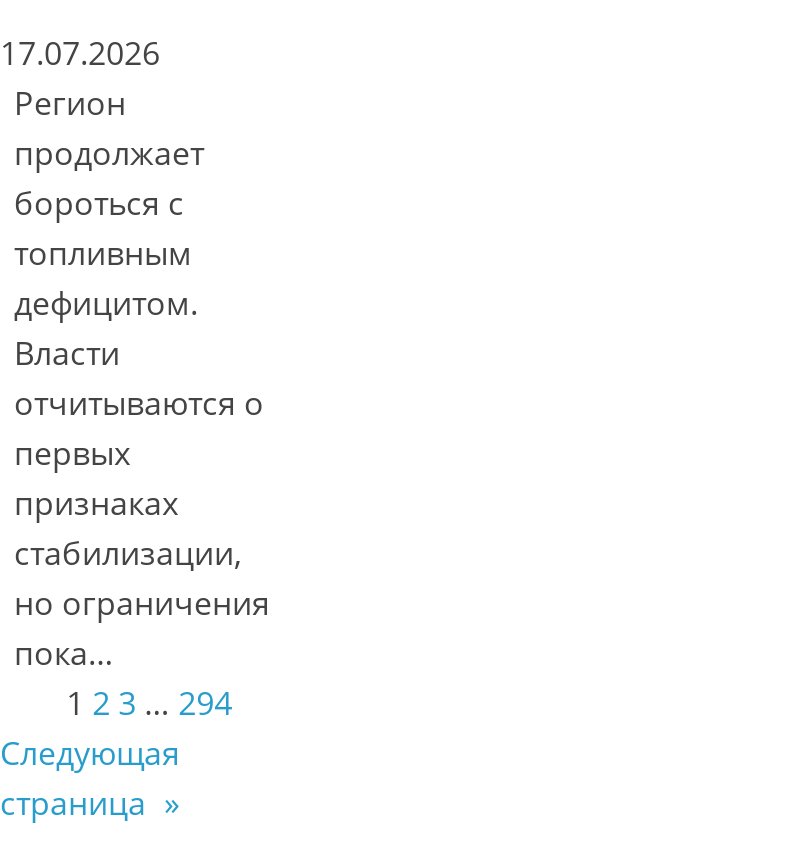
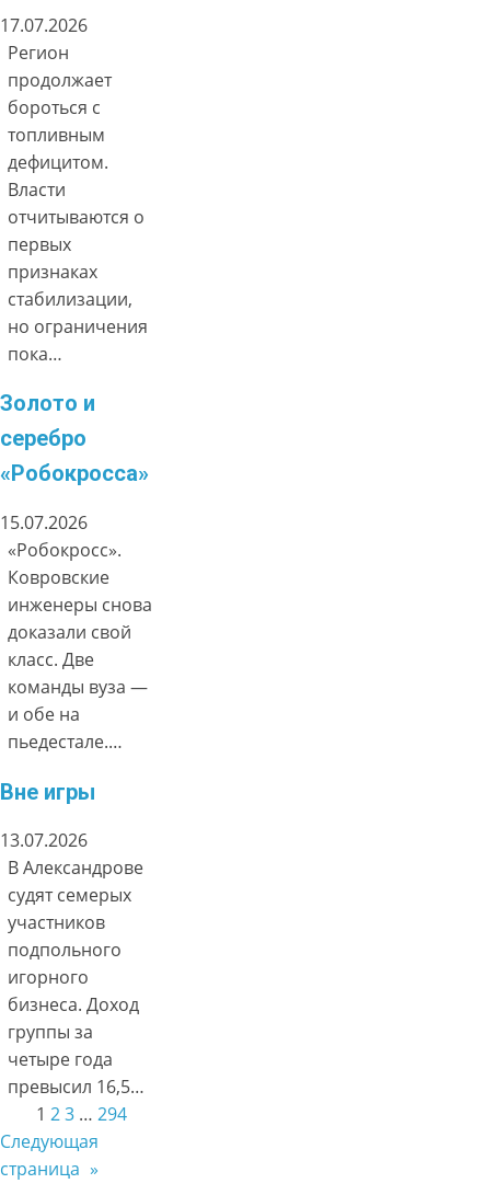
none -> [0,390,152,1099] Золото и | серебро | «Робокросса» | 15.07.2026 | «Робокросс». | Ковровские | инженеры снова | доказали свой | класс. Две | команды вуза — | и обе на | пьедестале.… | Вне игры | 13.07.2026 | В Александрове | судят семерых | участников | подпольного | игорного | бизнеса. Доход | группы за | четыре года | превысил 16,5…

